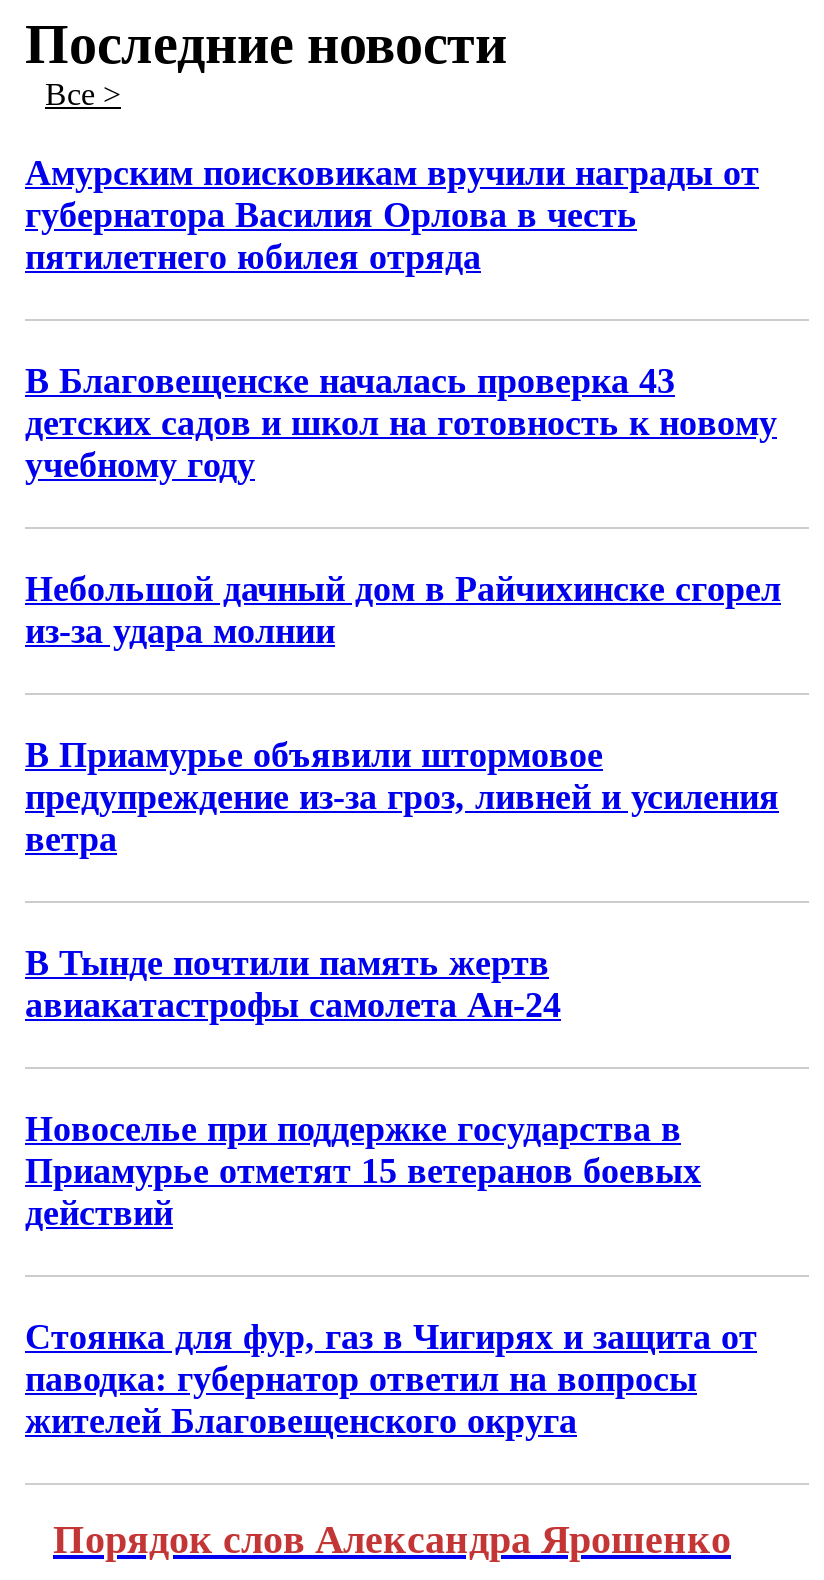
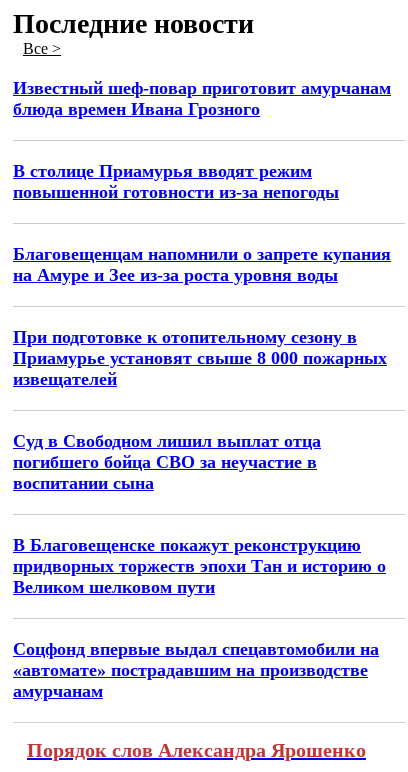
[25,154,759,278] Амурским поисковикам вручили награды от | губернатора Василия Орлова в честь | пятилетнего юбилея отряда -> [13,78,391,119] Известный шеф-повар приготовит амурчанам | блюда времен Ивана Грозного
[25,362,777,486] В Благовещенске началась проверка 43 | детских садов и школ на готовность к новому | учебному году -> [13,161,339,202] В столице Приамурья вводят режим | повышенной готовности из-за непогоды
[25,570,781,652] Небольшой дачный дом в Райчихинске сгорел | из-за удара молнии -> [13,244,391,285] Благовещенцам напомнили о запрете купания | на Амуре и Зее из-за роста уровня воды
[25,736,779,860] В Приамурье объявили штормовое | предупреждение из-за гроз, ливней и усиления | ветра -> [13,327,387,389] При подготовке к отопительному сезону в | Приамурье установят свыше 8 000 пожарных | извещателей
[25,944,561,1026] В Тынде почтили память жертв | авиакатастрофы самолета Ан-24 -> [13,431,321,493] Суд в Свободном лишил выплат отца | погибшего бойца СВО за неучастие в | воспитании сына
[25,1110,701,1234] Новоселье при поддержке государства в | Приамурье отметят 15 ветеранов боевых | действий -> [13,535,386,597] В Благовещенске покажут реконструкцию | придворных торжеств эпохи Тан и историю о | Великом шелковом пути
[25,1318,757,1442] Стоянка для фур, газ в Чигирях и защита от | паводка: губернатор ответил на вопросы | жителей Благовещенского округа -> [13,639,379,701] Соцфонд впервые выдал спецавтомобили на | «автомате» пострадавшим на производстве | амурчанам

